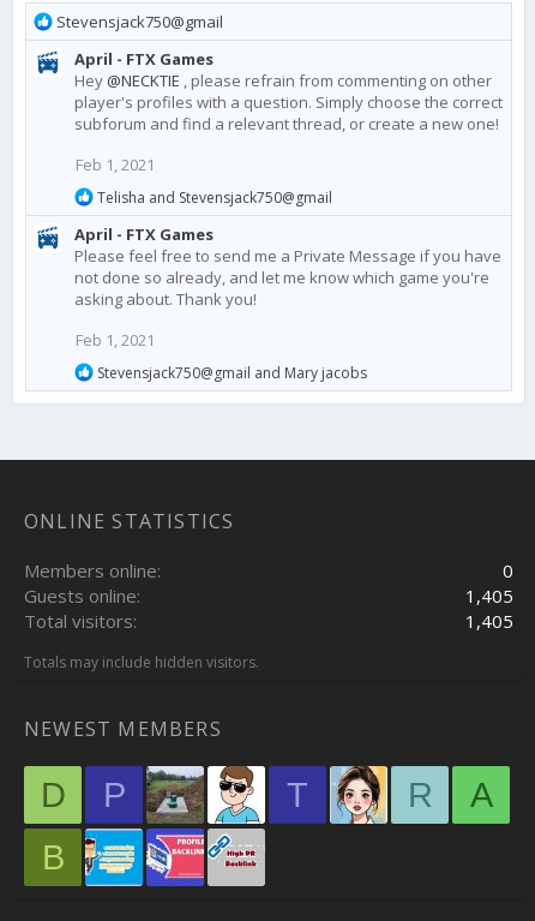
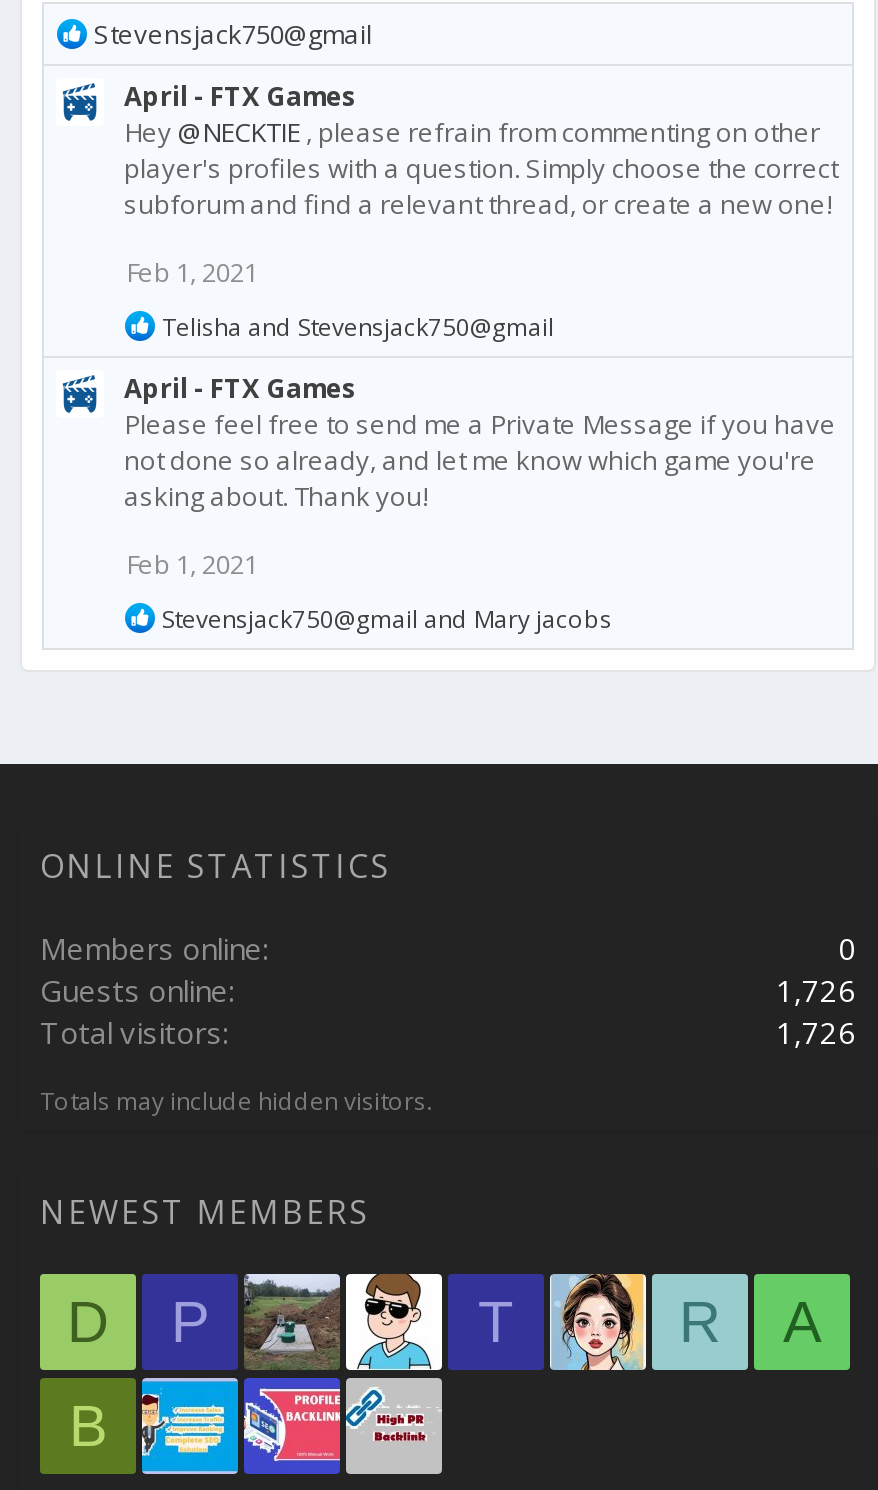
[465,584,513,608] 1,405 -> [776,971,856,1011] 1,726
[465,609,513,633] 1,405 -> [776,1013,856,1053] 1,726

